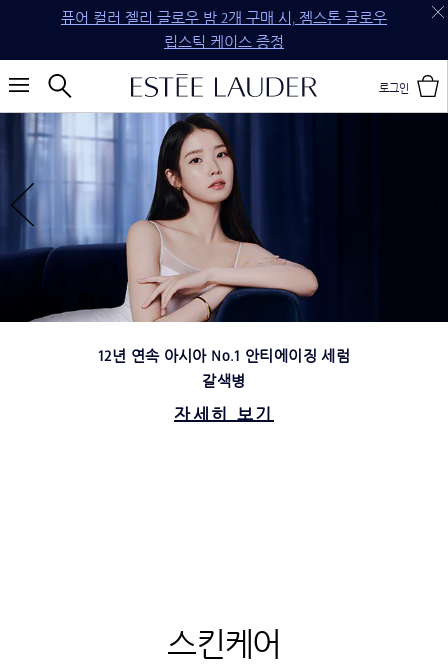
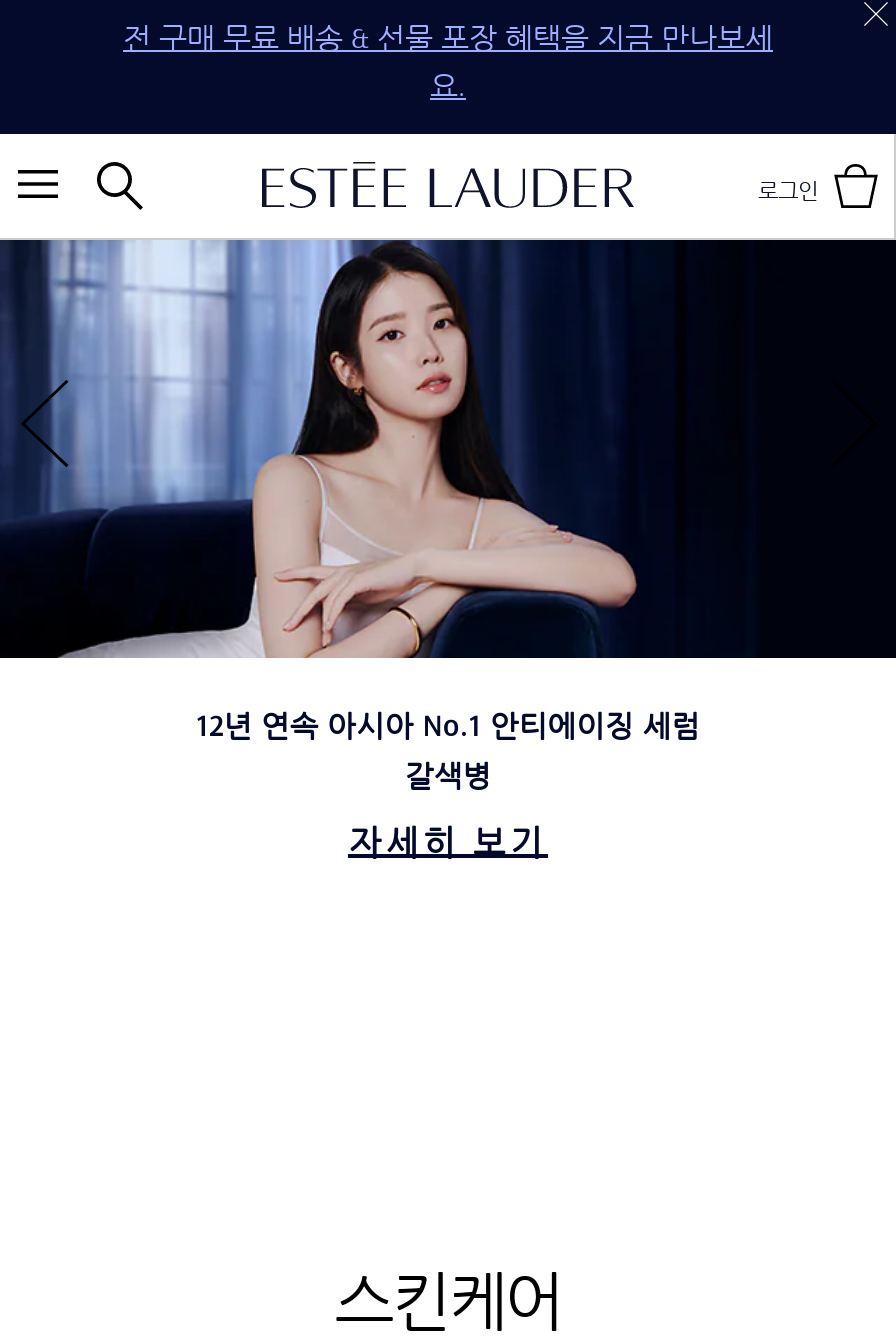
[61,8,387,51] 퓨어 컬러 젤리 글로우 밤 2개 구매 시, 젬스톤 글로우 | 립스틱 케이스 증정 -> [123,18,773,104] 전 구매 무료 배송 & 선물 포장 혜택을 지금 만나보세 | 요.

